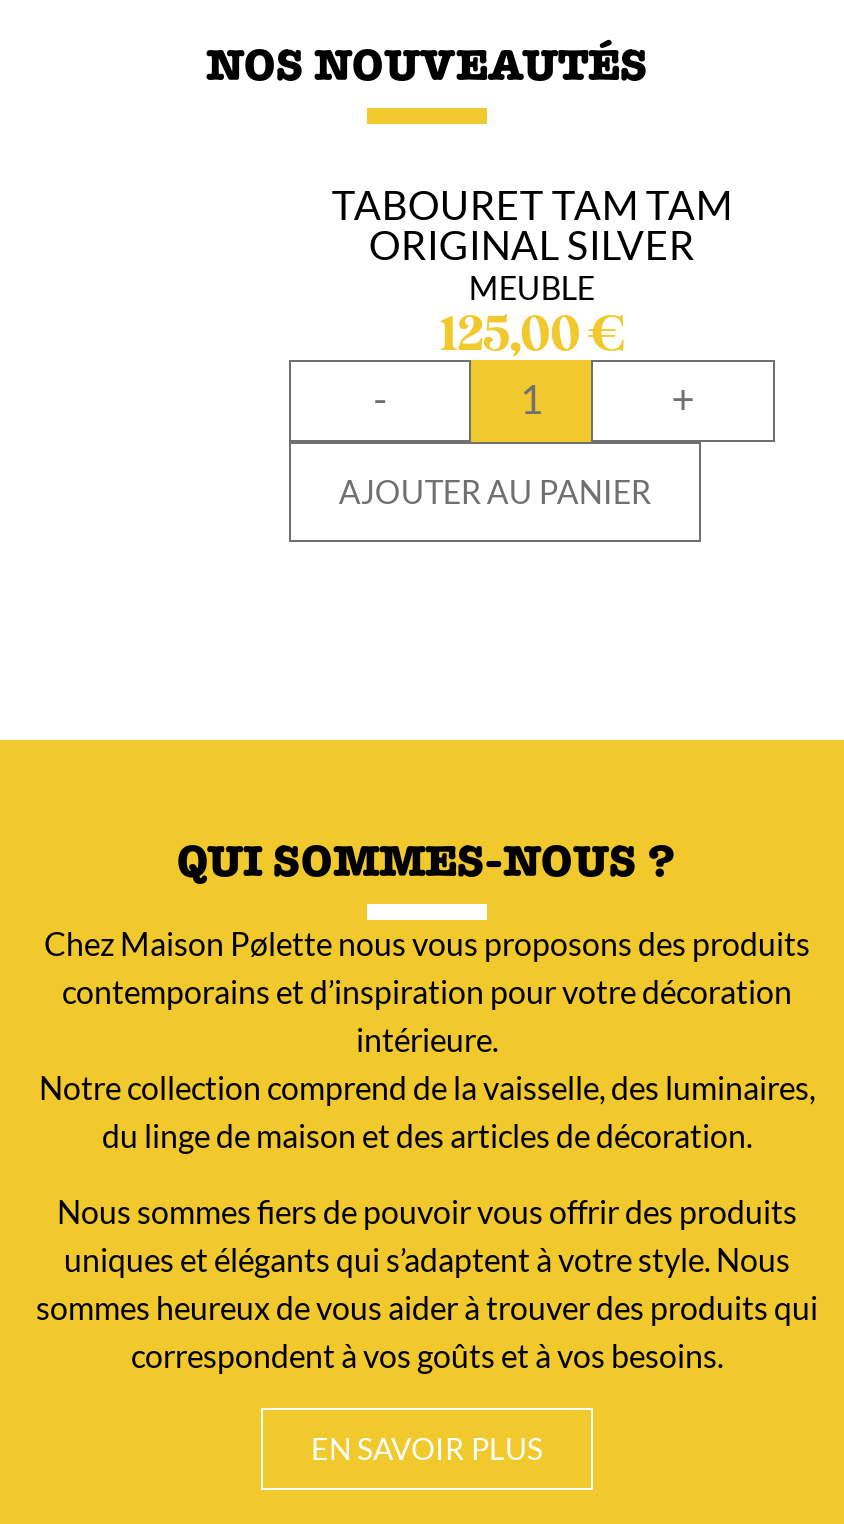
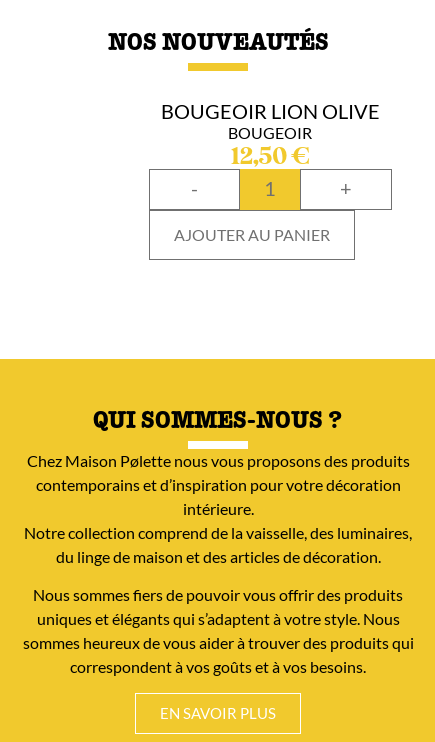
[332,179,732,363] TABOURET TAM TAM | ORIGINAL SILVER | MEUBLE | 125,00€ -> [161,99,380,171] BOUGEOIR LION OLIVE | BOUGEOIR | 12,50€

